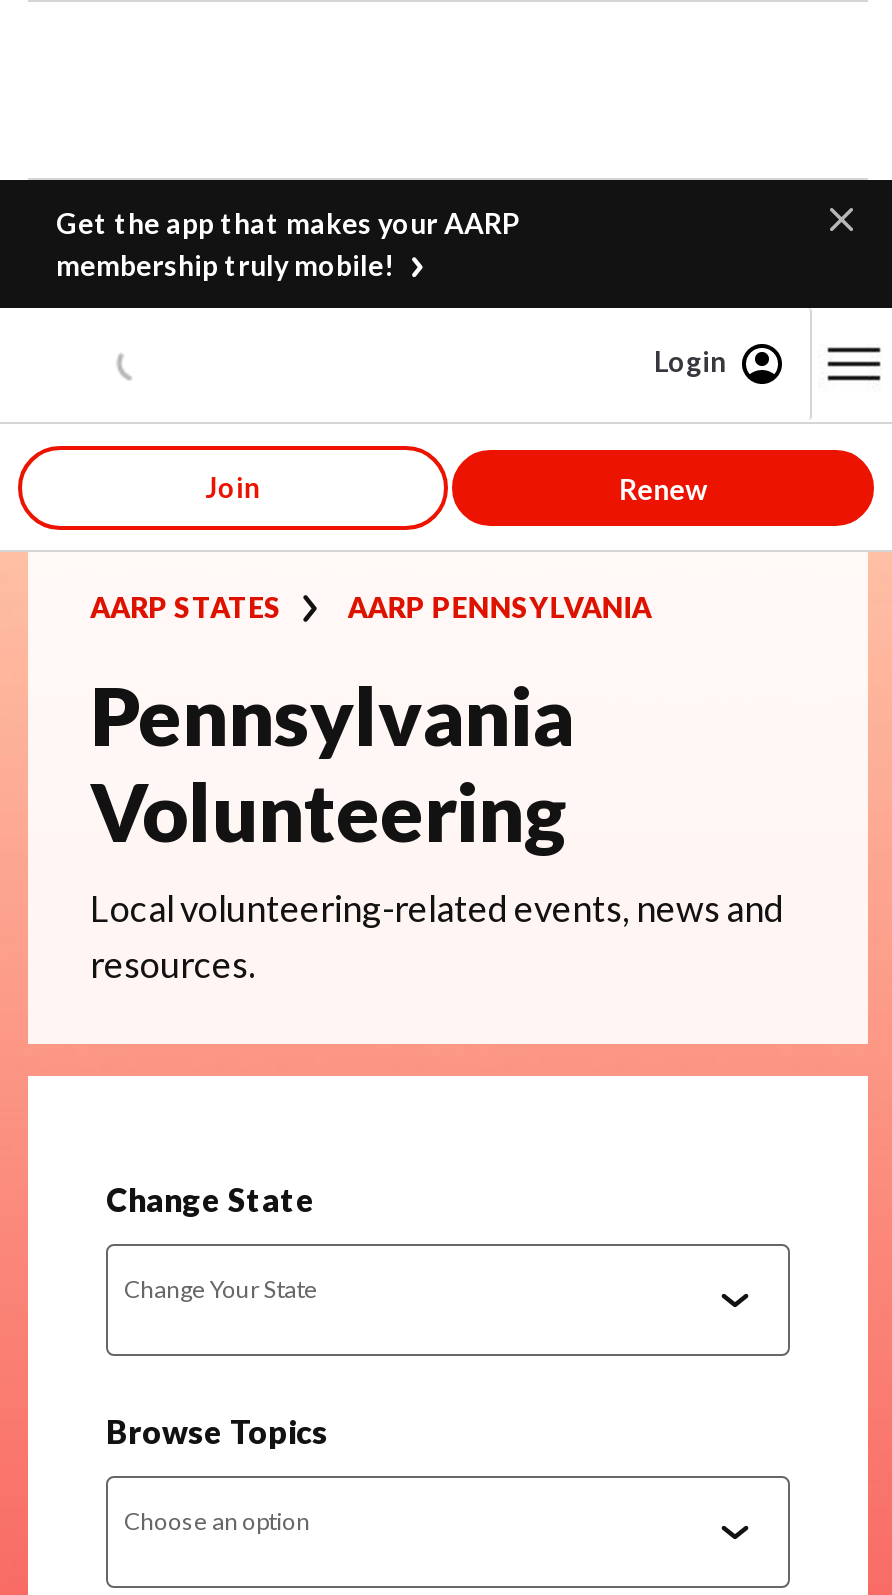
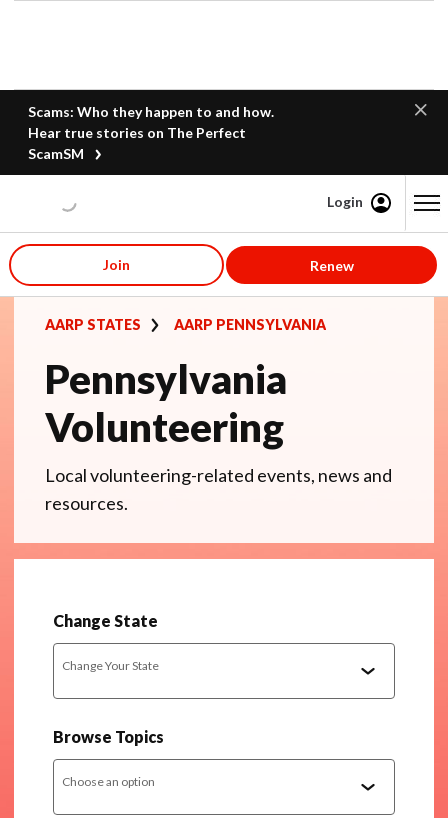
[56,206,520,282] Get the app that makes your AARP | membership truly mobile! -> [28,103,274,162] Scams: Who they happen to and how. | Hear true stories on The Perfect | ScamSM

